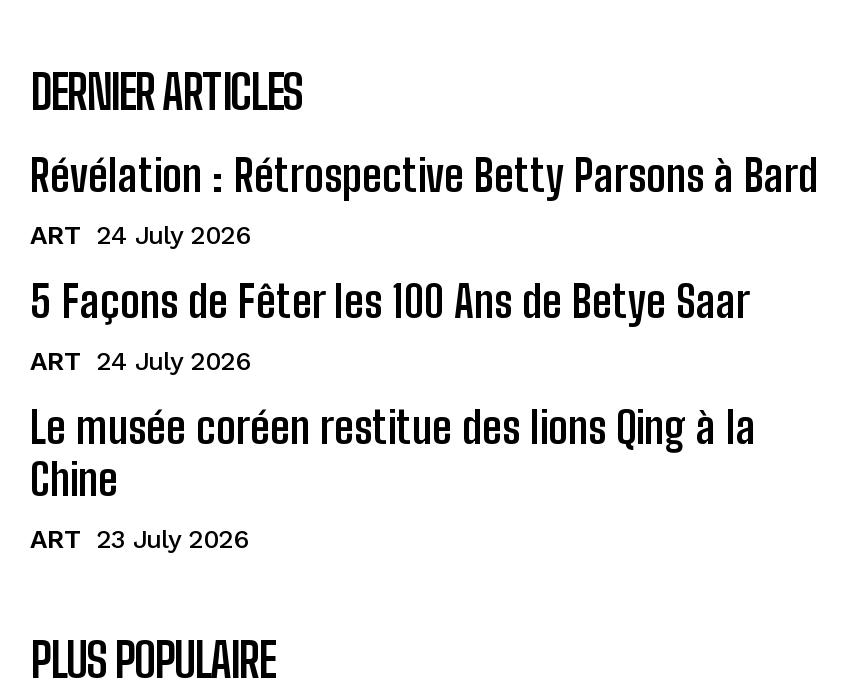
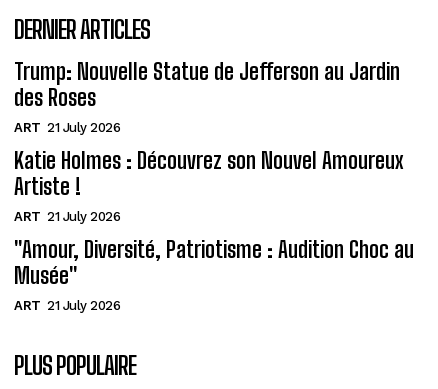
[30,147,818,553] Révélation : Rétrospective Betty Parsons à Bard | ART 24 July 2026 | 5 Façons de Fêter les 100 Ans de Betye Saar | ART 24 July 2026 | Le musée coréen restitue des lions Qing à la | Chine | ART 23 July 2026 -> [14,57,414,312] Trump: Nouvelle Statue de Jefferson au Jardin | des Roses | ART 21 July 2026 | Katie Holmes : Découvrez son Nouvel Amoureux | Artiste ! | ART 21 July 2026 | "Amour, Diversité, Patriotisme : Audition Choc au | Musée" | ART 21 July 2026

